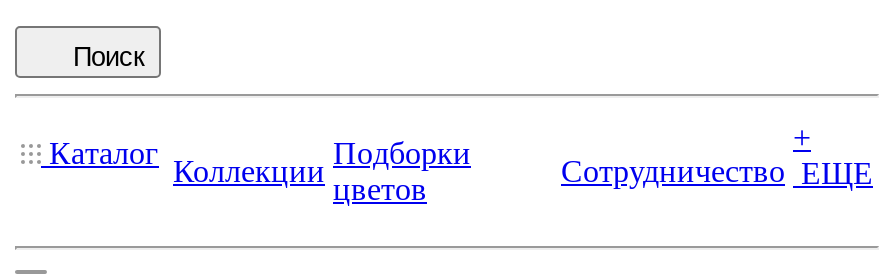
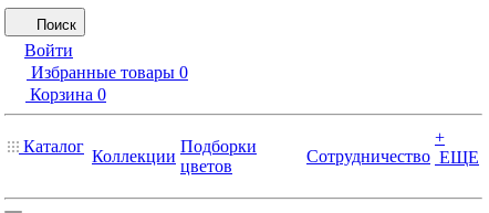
none -> [24,41,188,104] Войти | Избранные товары 0 | Корзина 0

